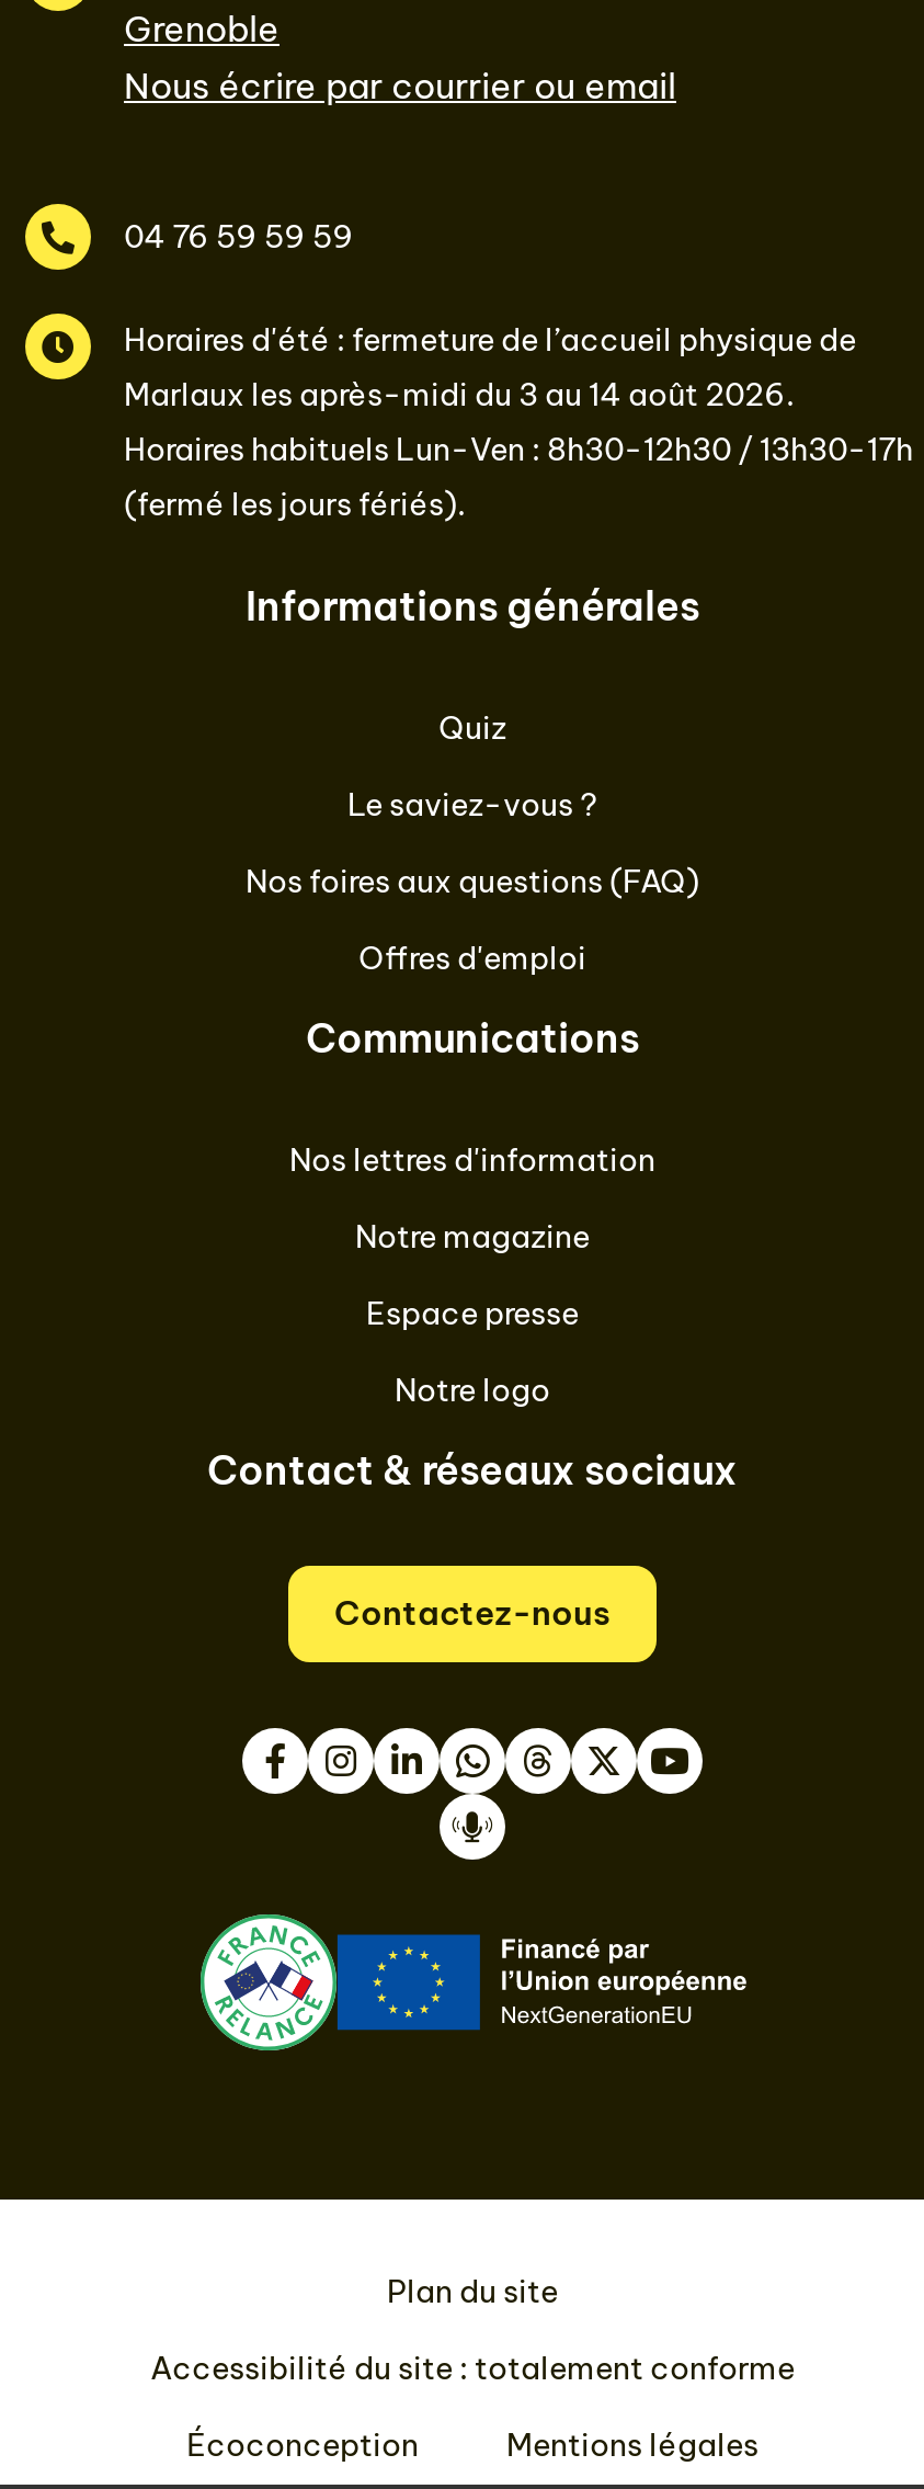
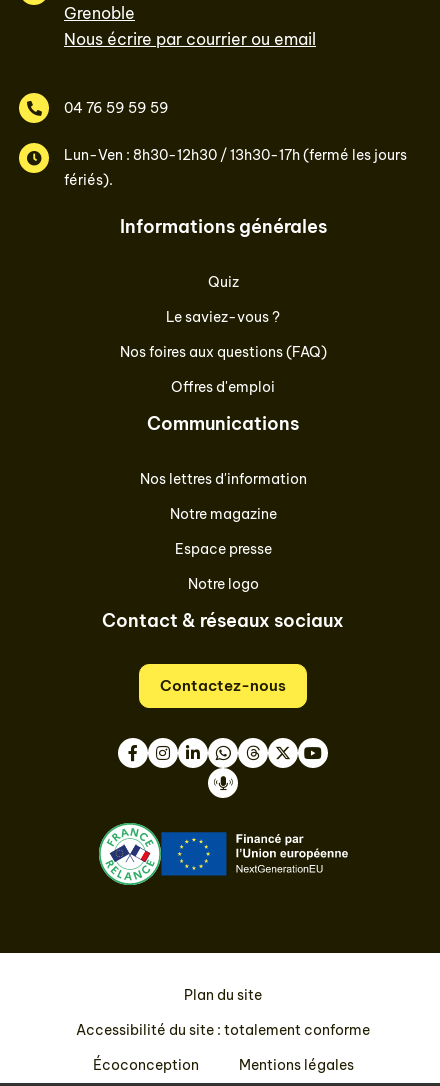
[124,320,913,524] Horaires d'été : fermeture de l’accueil physique de | Marlaux les après-midi du 3 au 14 août 2026. | Horaires habituels Lun-Ven : 8h30-12h30 / 13h30-17h | (fermé les jours fériés). -> [64,146,407,189] Lun-Ven : 8h30-12h30 / 13h30-17h (fermé les jours | fériés).

